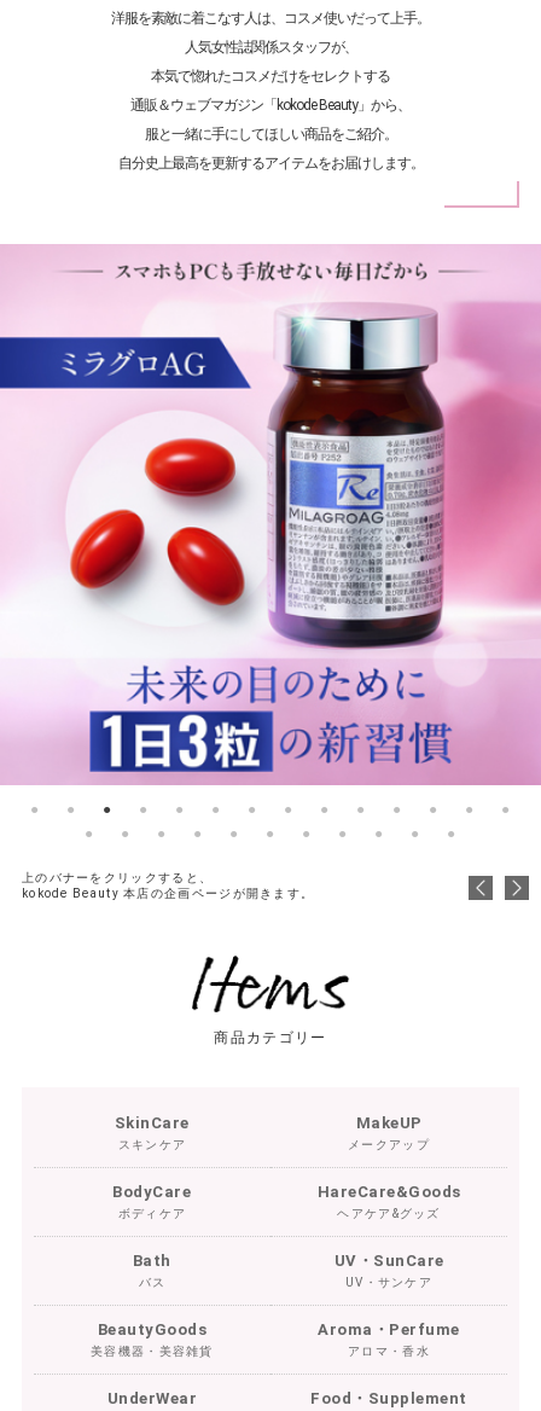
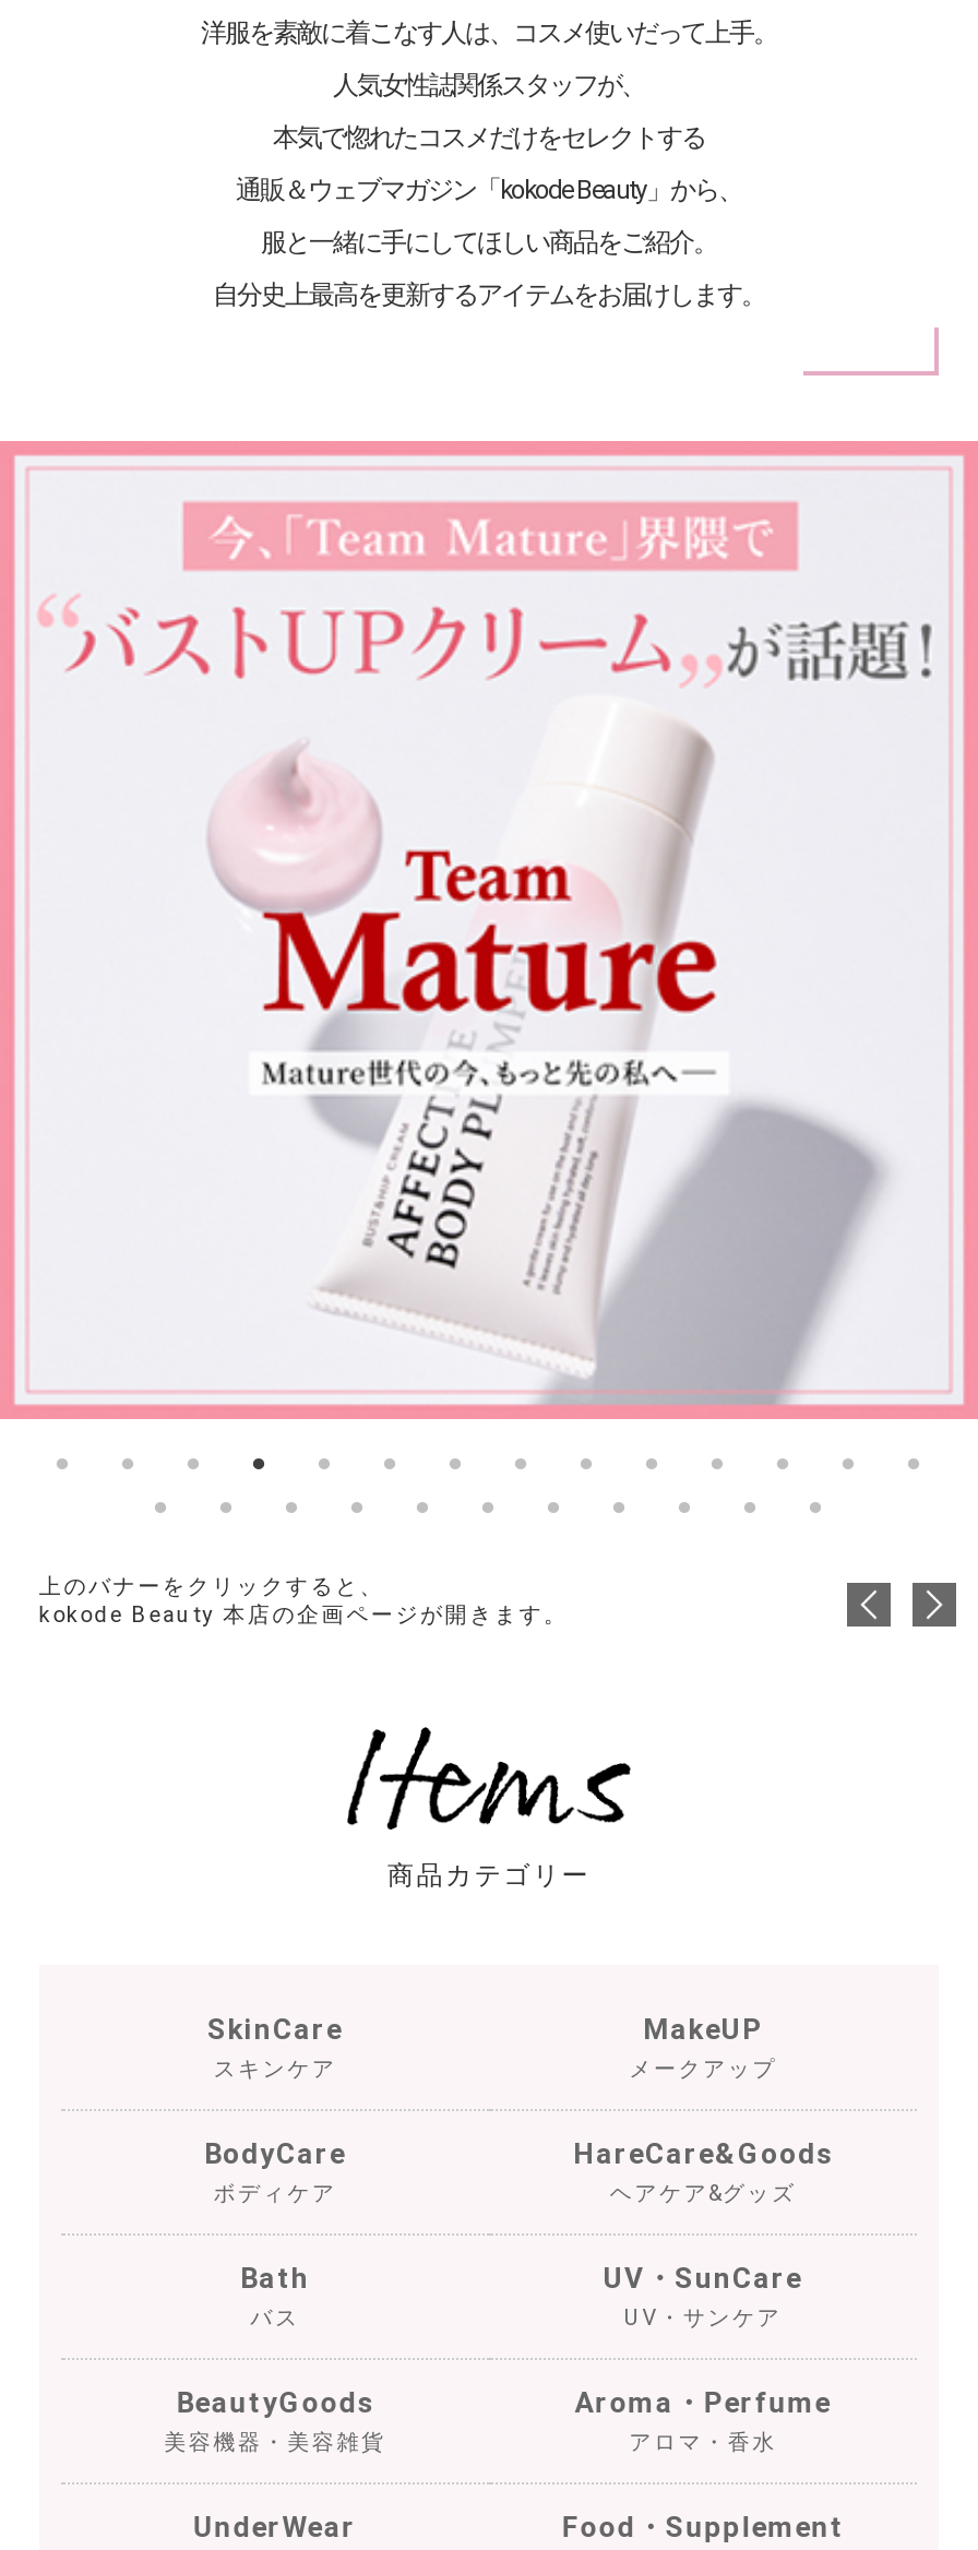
[4,245,537,784] [image] -> [7,441,971,1419] [image]

